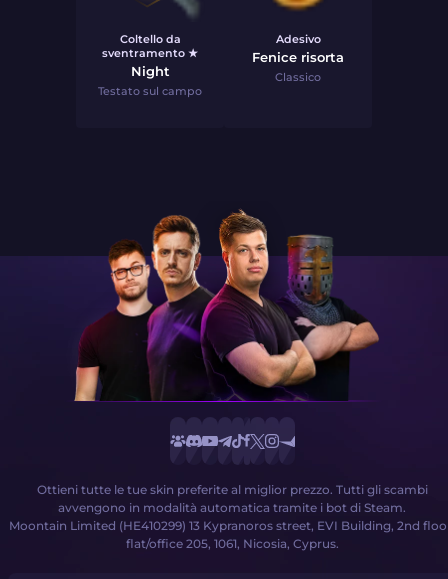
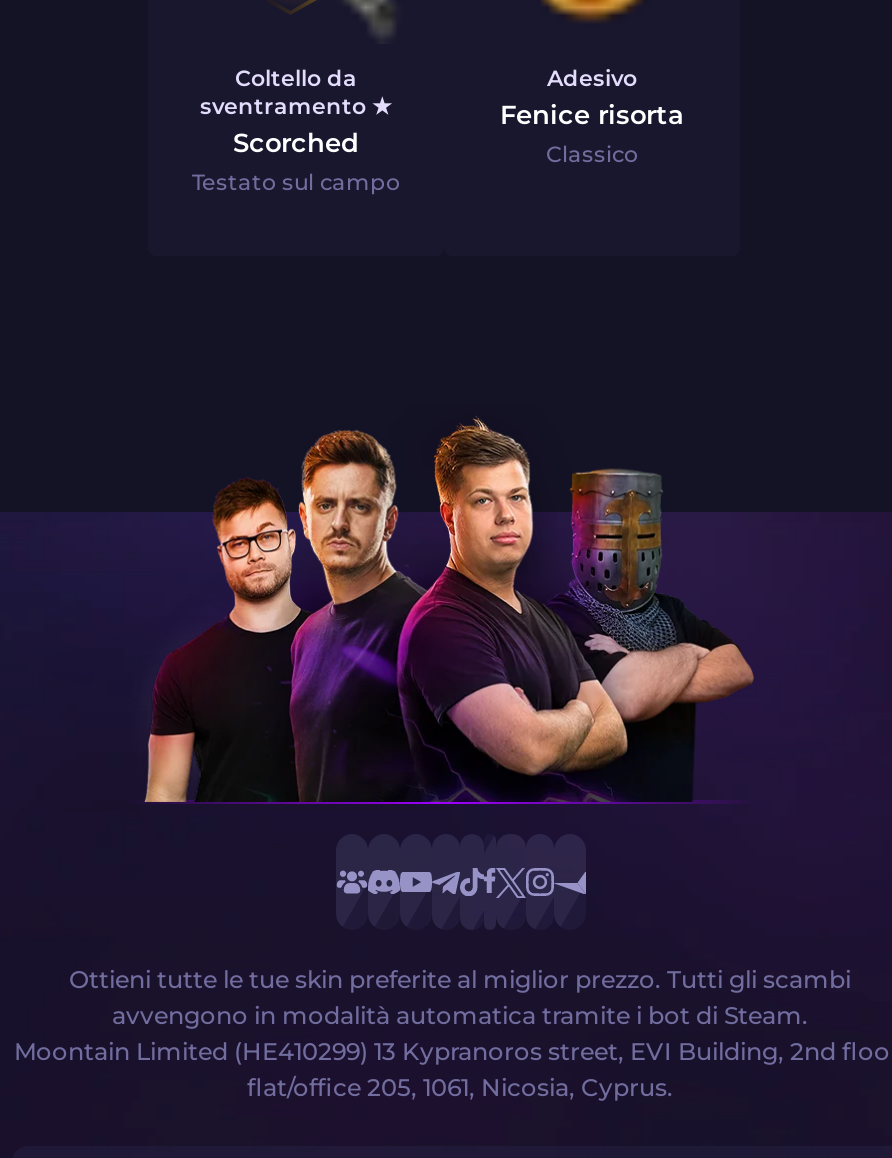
[130,63,169,79] Night -> [233,126,359,158] Scorched

